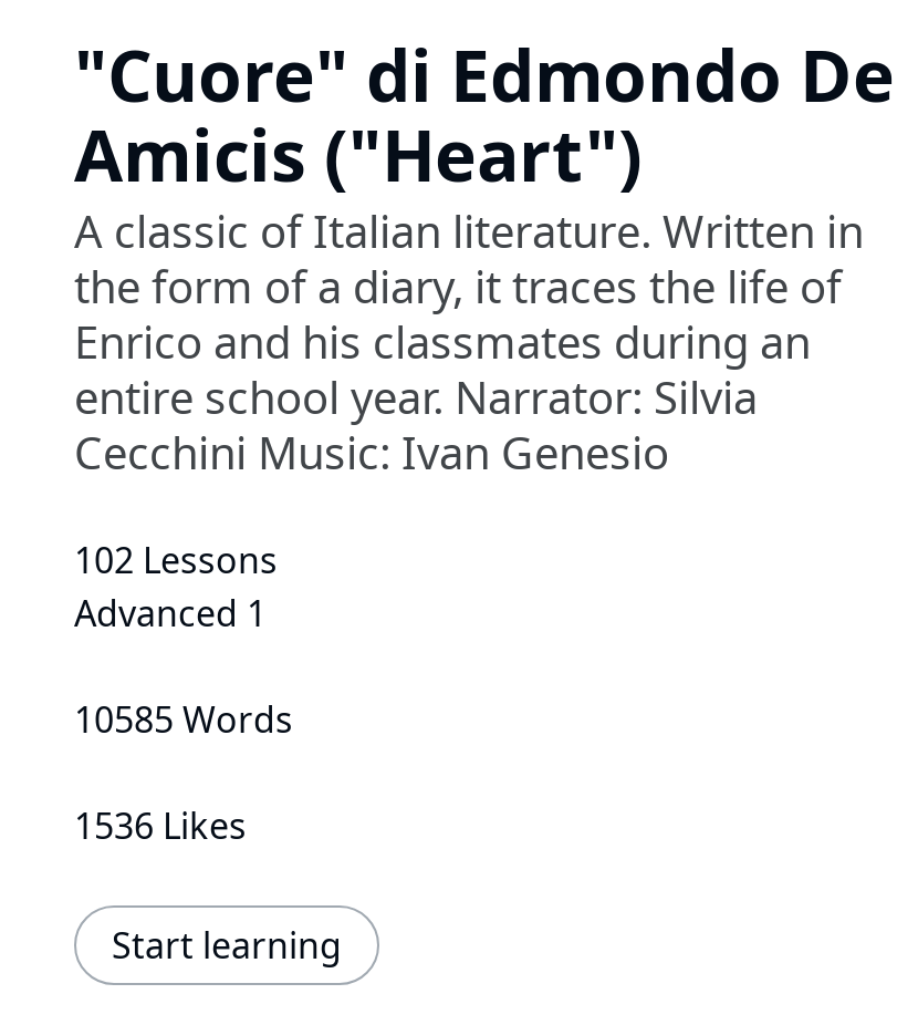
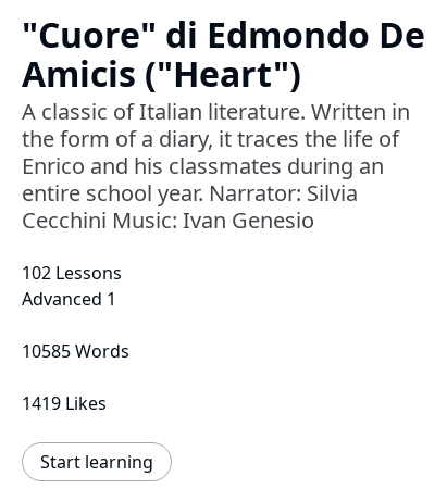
[74,802,247,851] 1536 Likes -> [22,391,107,415] 1419 Likes

